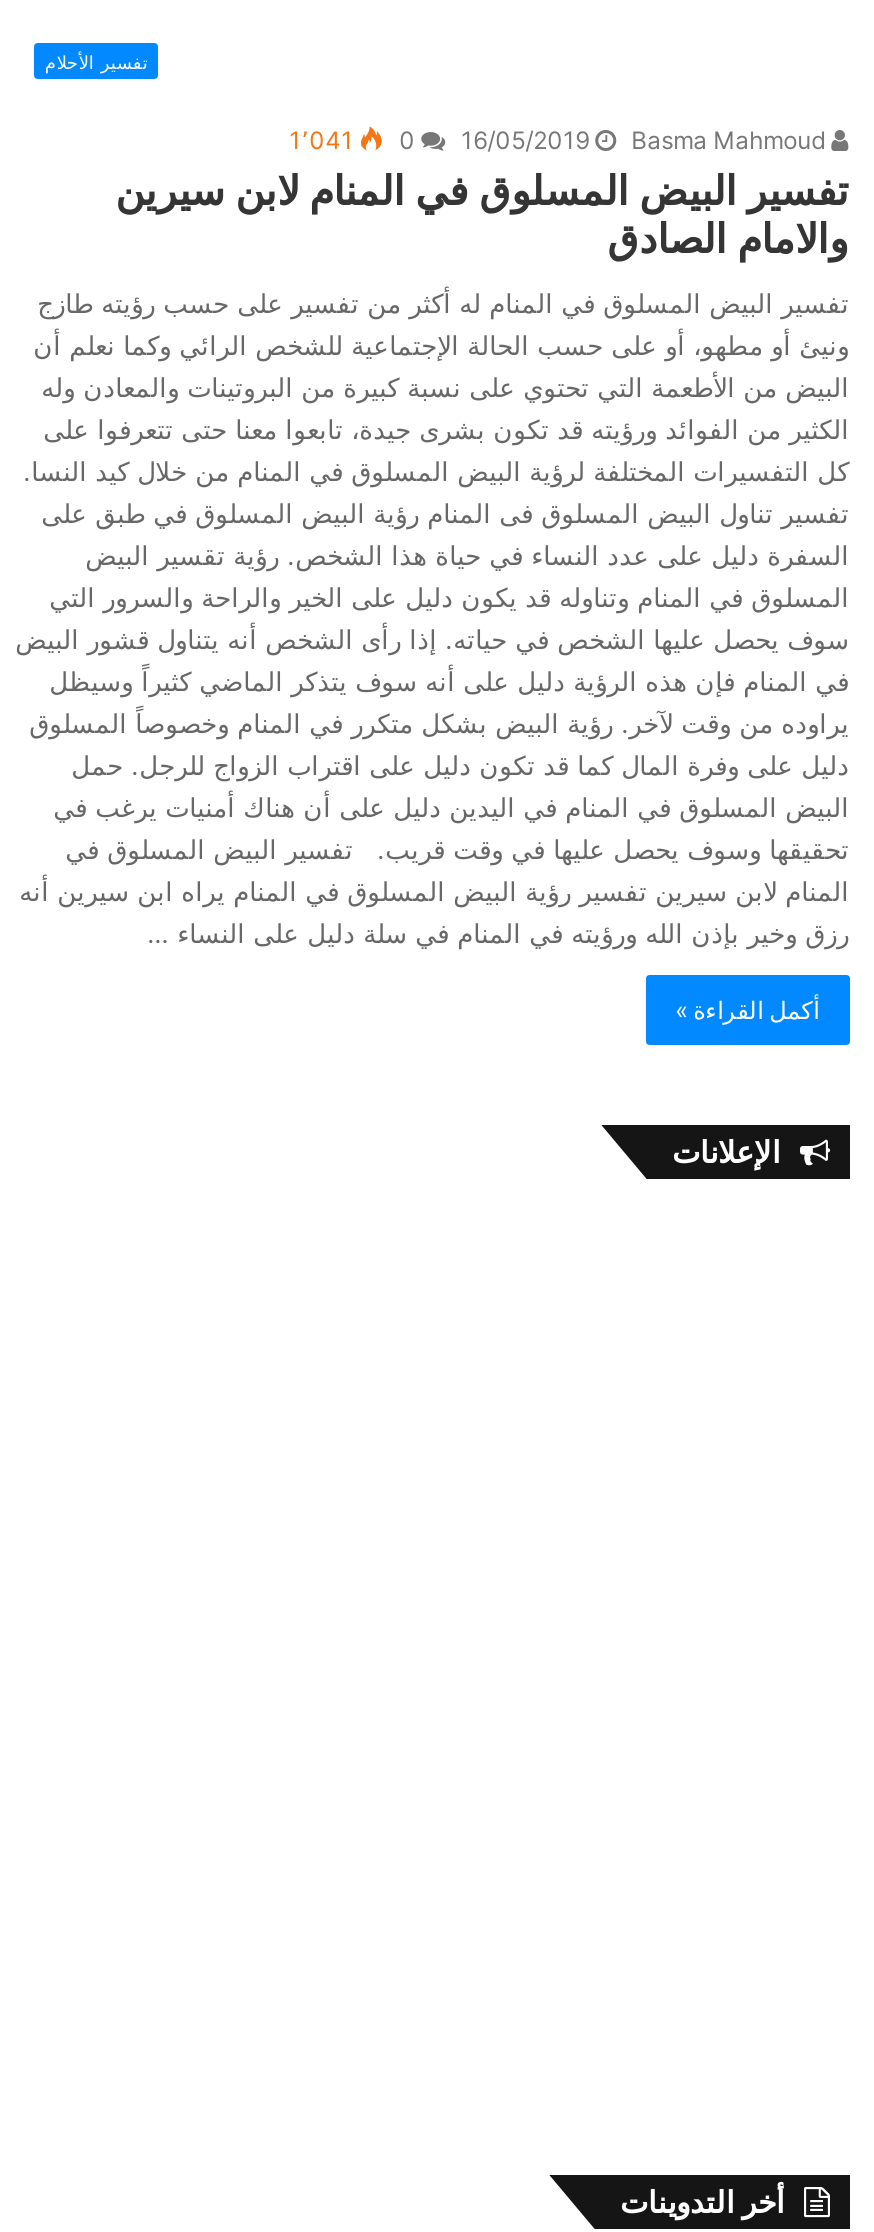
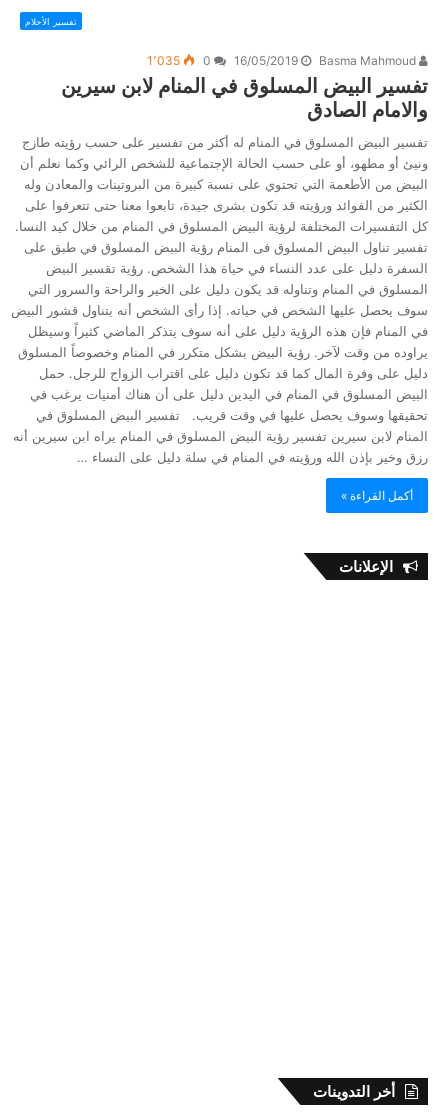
[289,125,589,155] 1٬041 0 16/05/2019 -> [147,53,298,68] 1٬035 0 16/05/2019

